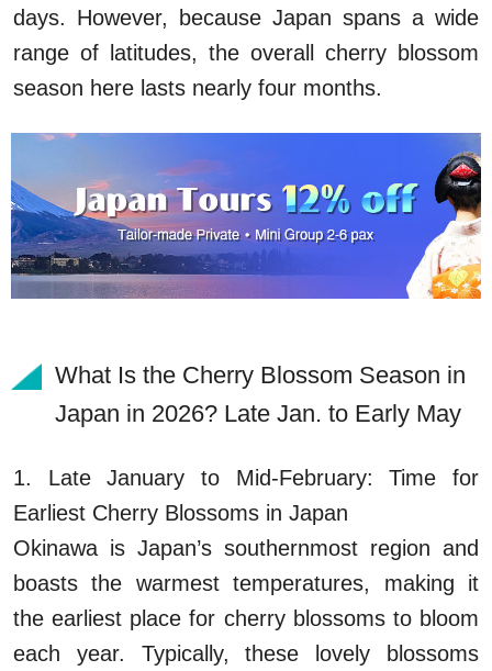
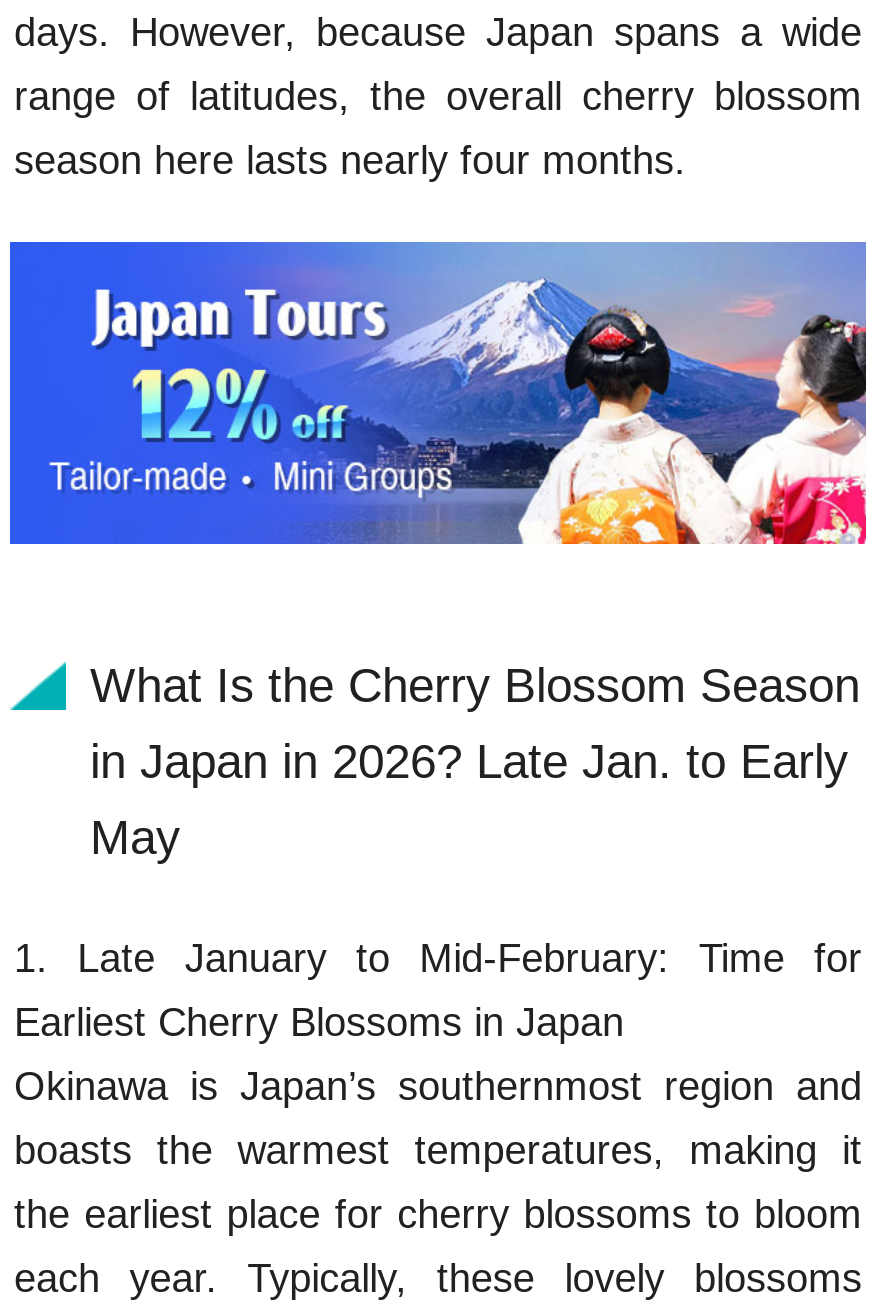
[10,133,482,300] [image] -> [10,240,868,546] [image]

